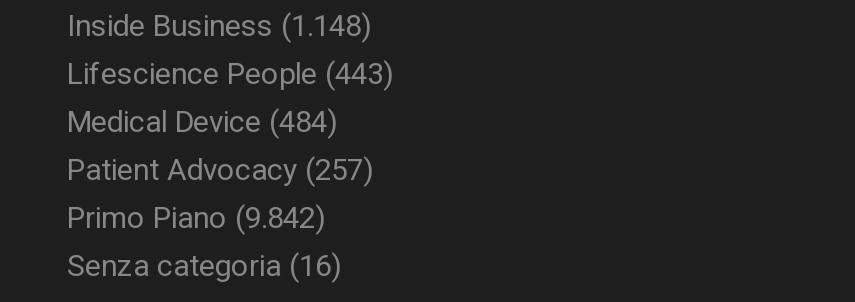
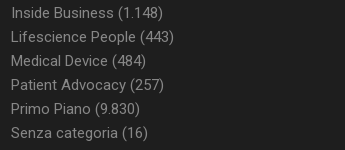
[67,199,325,235] Primo Piano (9.842) -> [11,100,140,118] Primo Piano (9.830)

